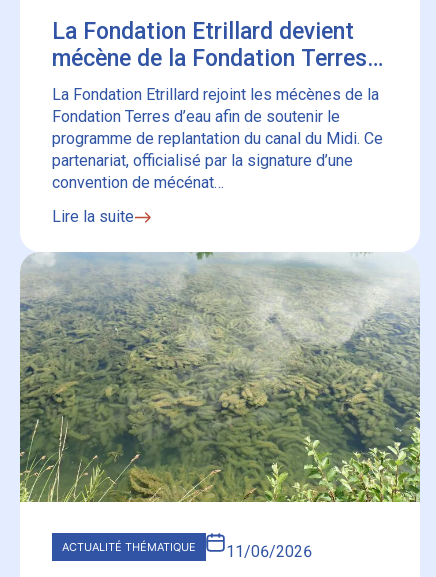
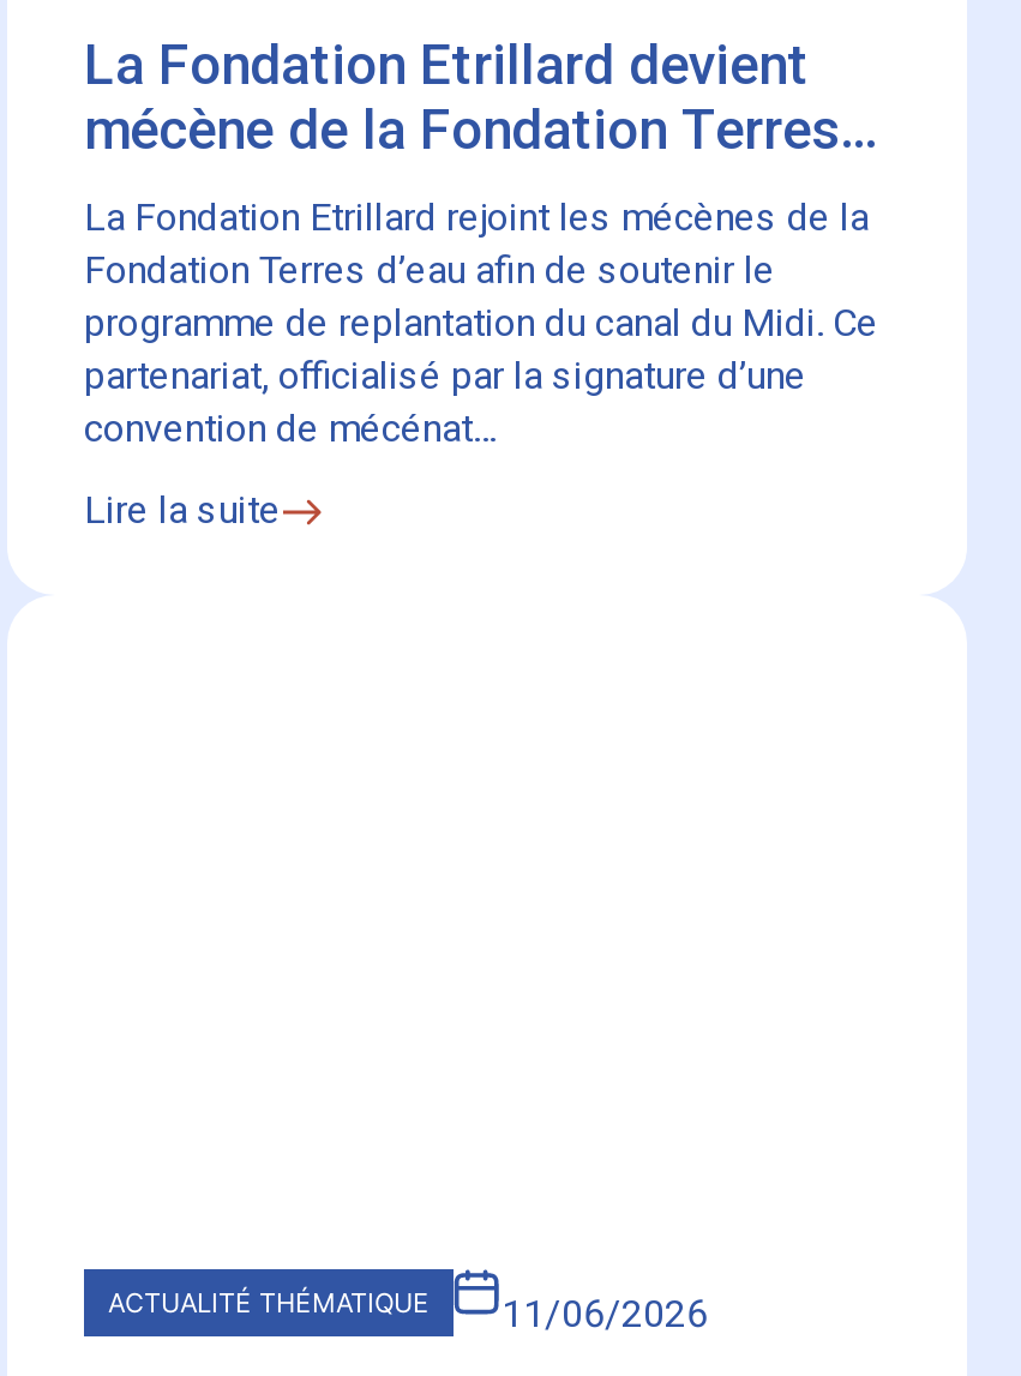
[19,251,421,503] [image] -> none

